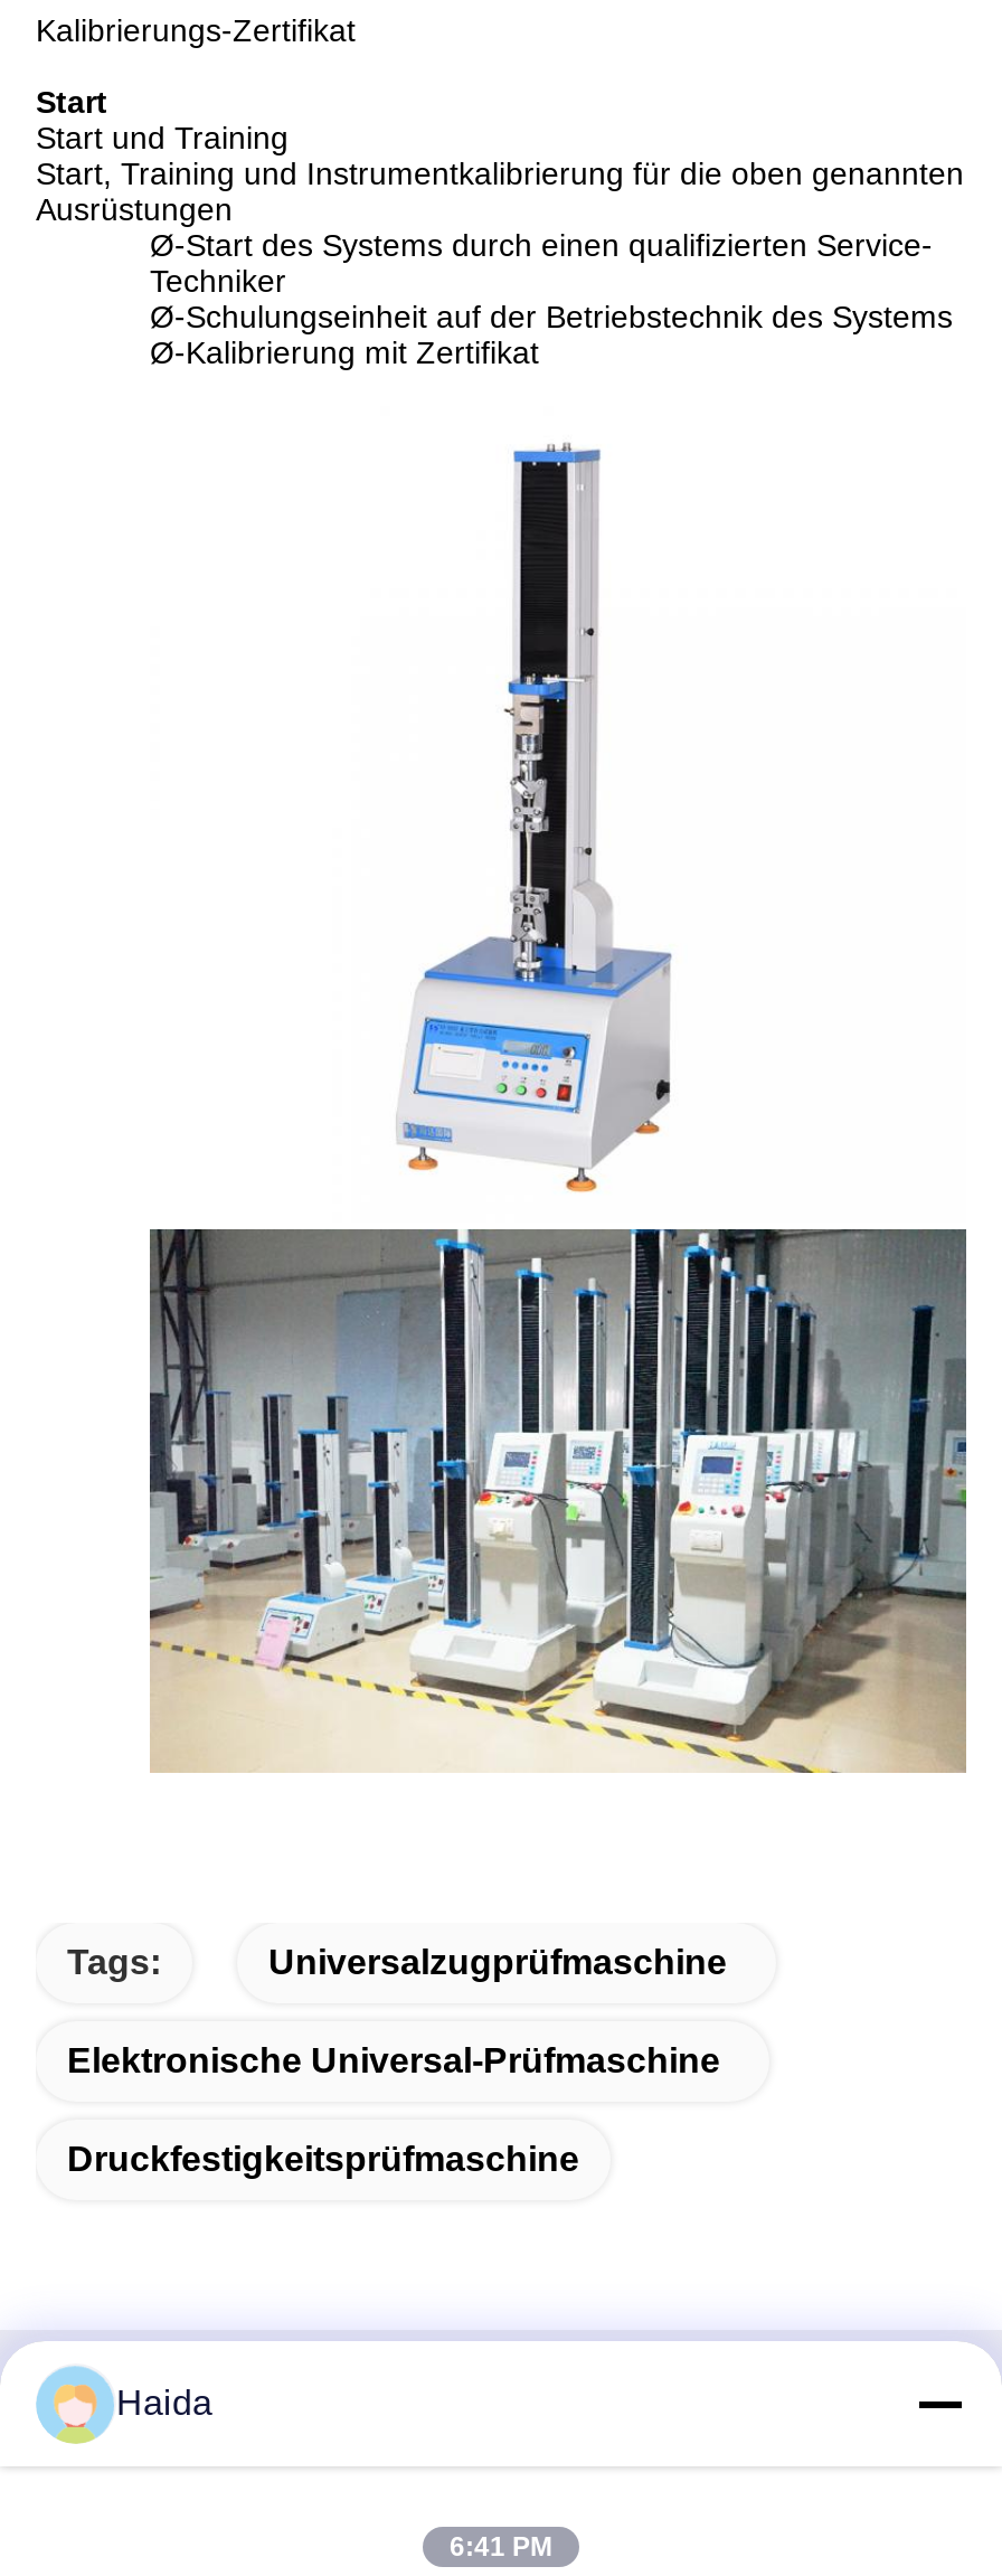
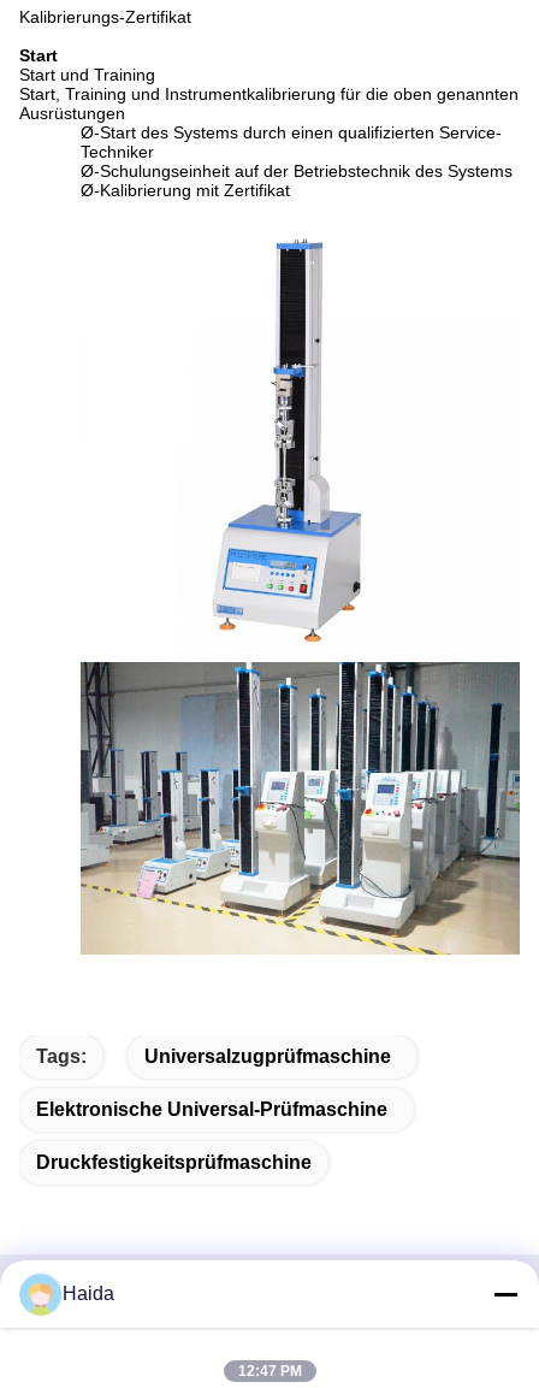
[450,2531,552,2563] 6:41 PM -> [238,1363,301,1380] 12:47 PM

